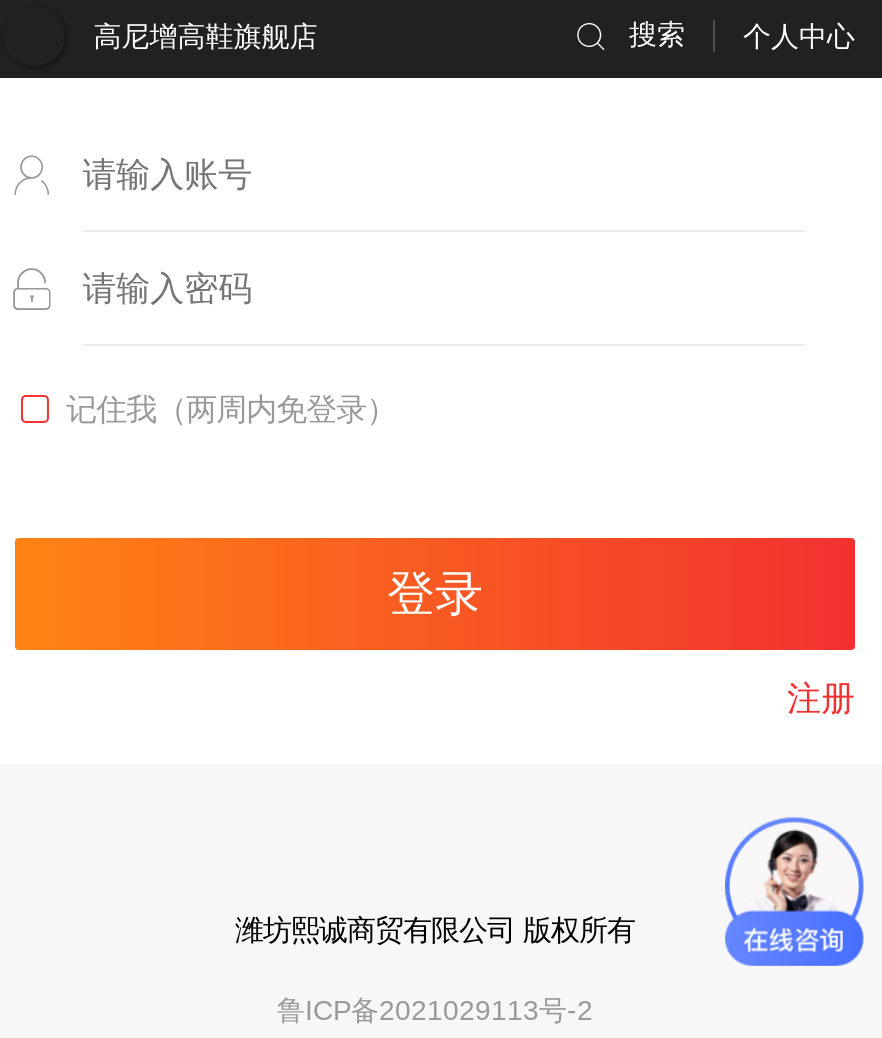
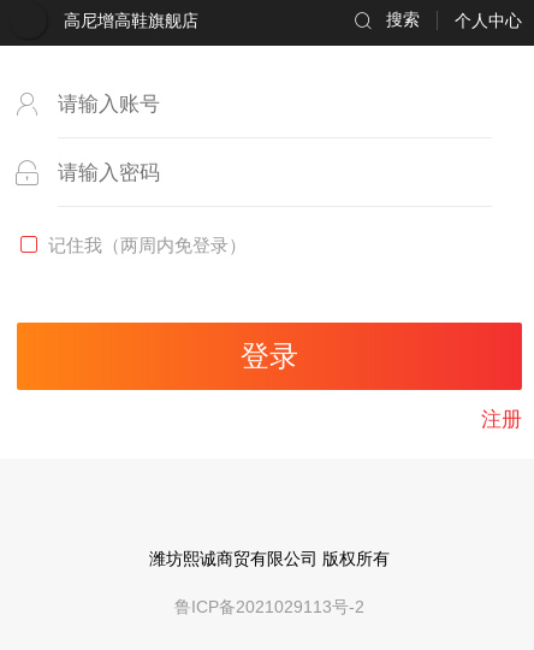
[723,816,865,968] [image] -> none

